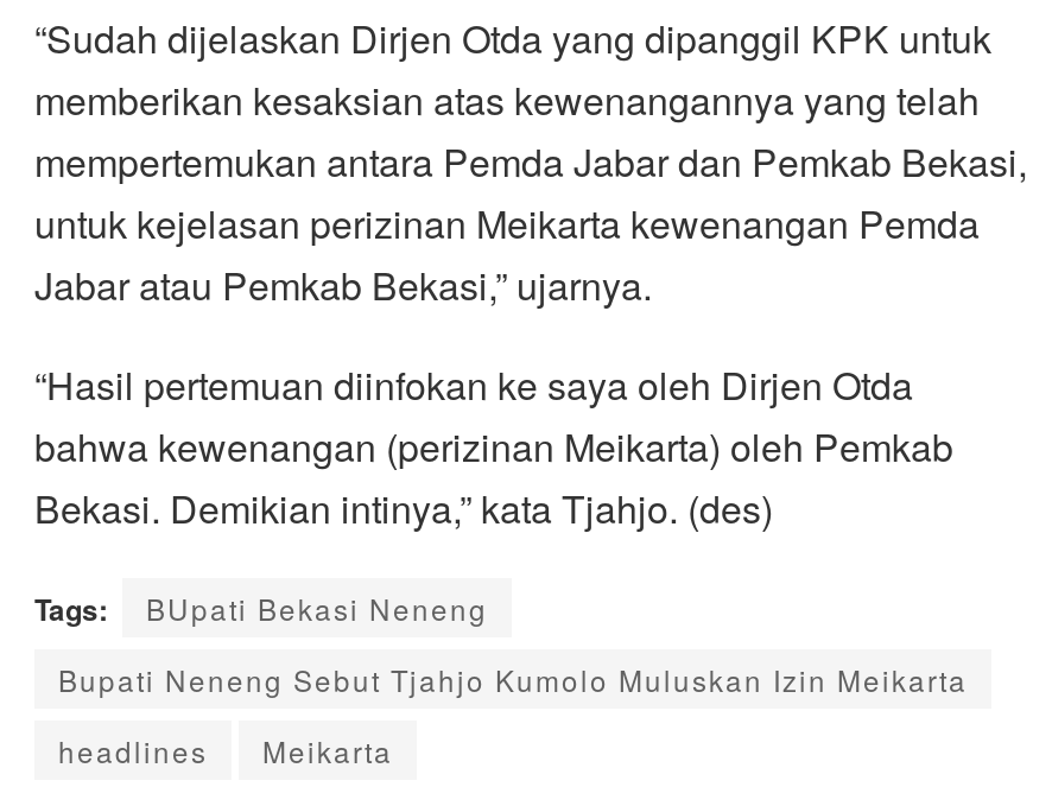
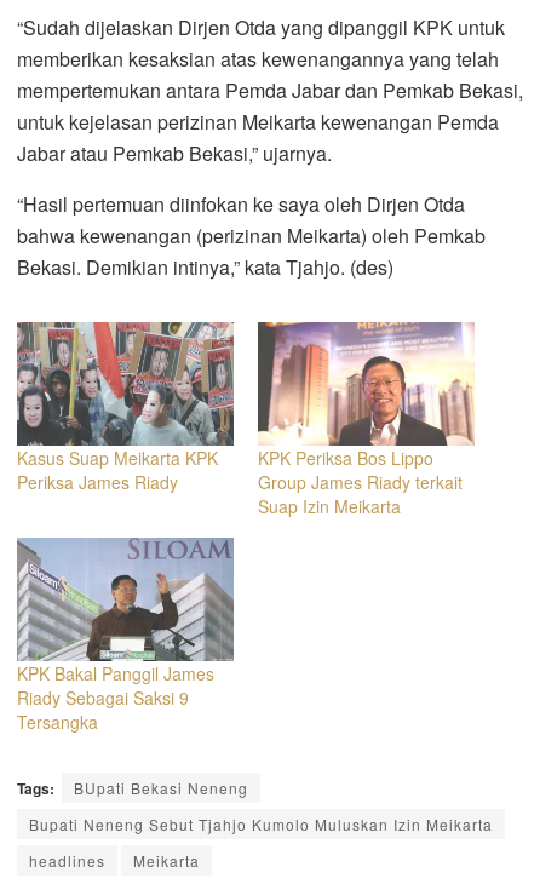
none -> [16,321,235,494] [image] | Kasus Suap Meikarta KPK | Periksa James Riady
none -> [16,536,235,734] [image] | KPK Bakal Panggil James | Riady Sebagai Saksi 9 | Tersangka
none -> [257,321,476,518] [image] | KPK Periksa Bos Lippo | Group James Riady terkait | Suap Izin Meikarta

